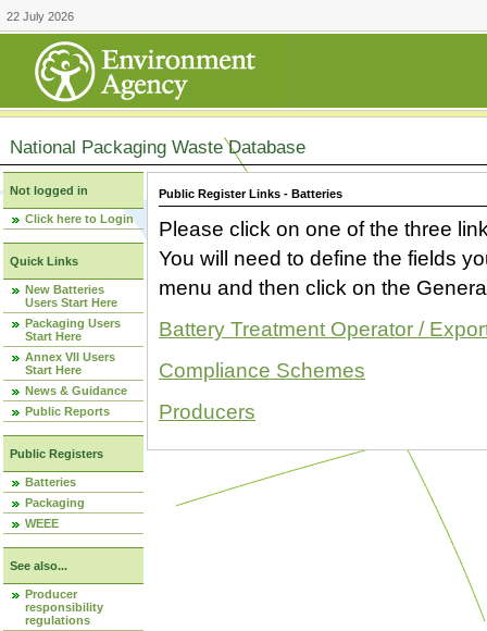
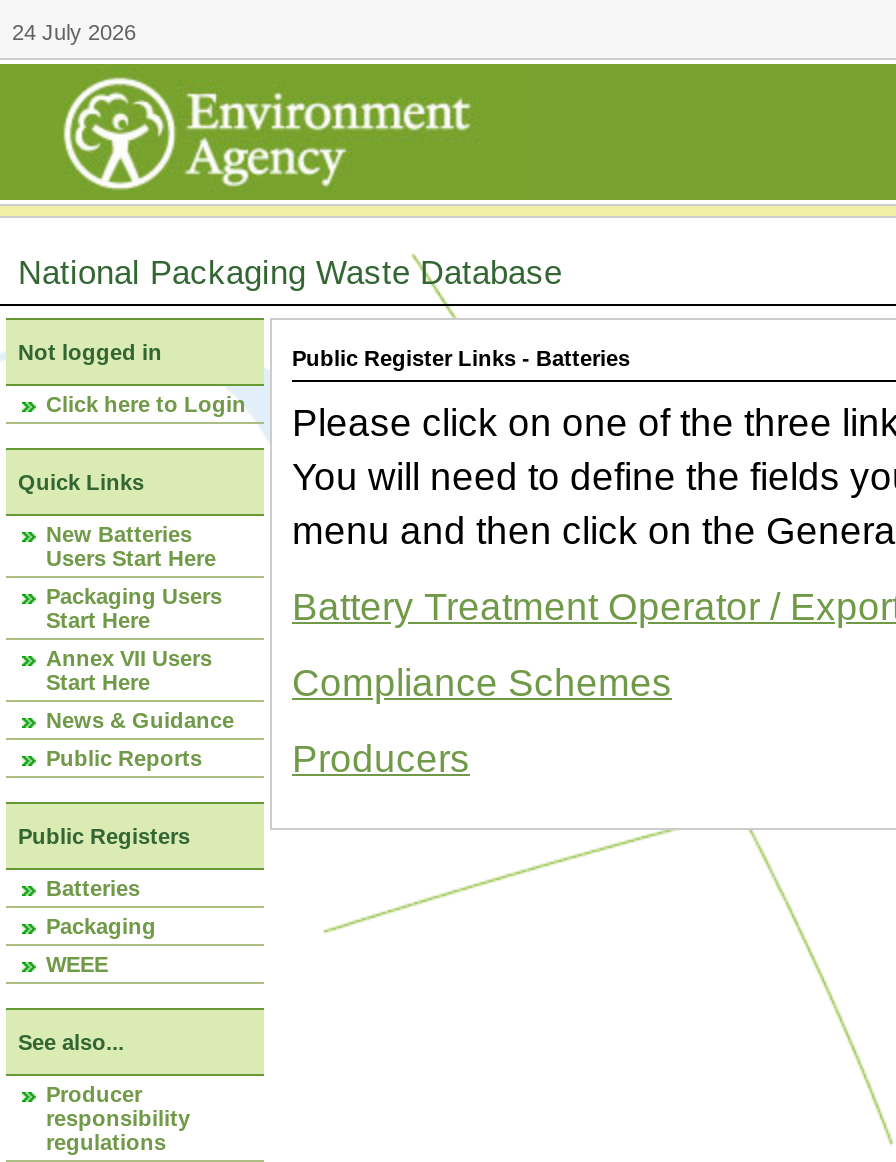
[7,10,74,23] 22 July 2026 -> [12,20,136,44] 24 July 2026

